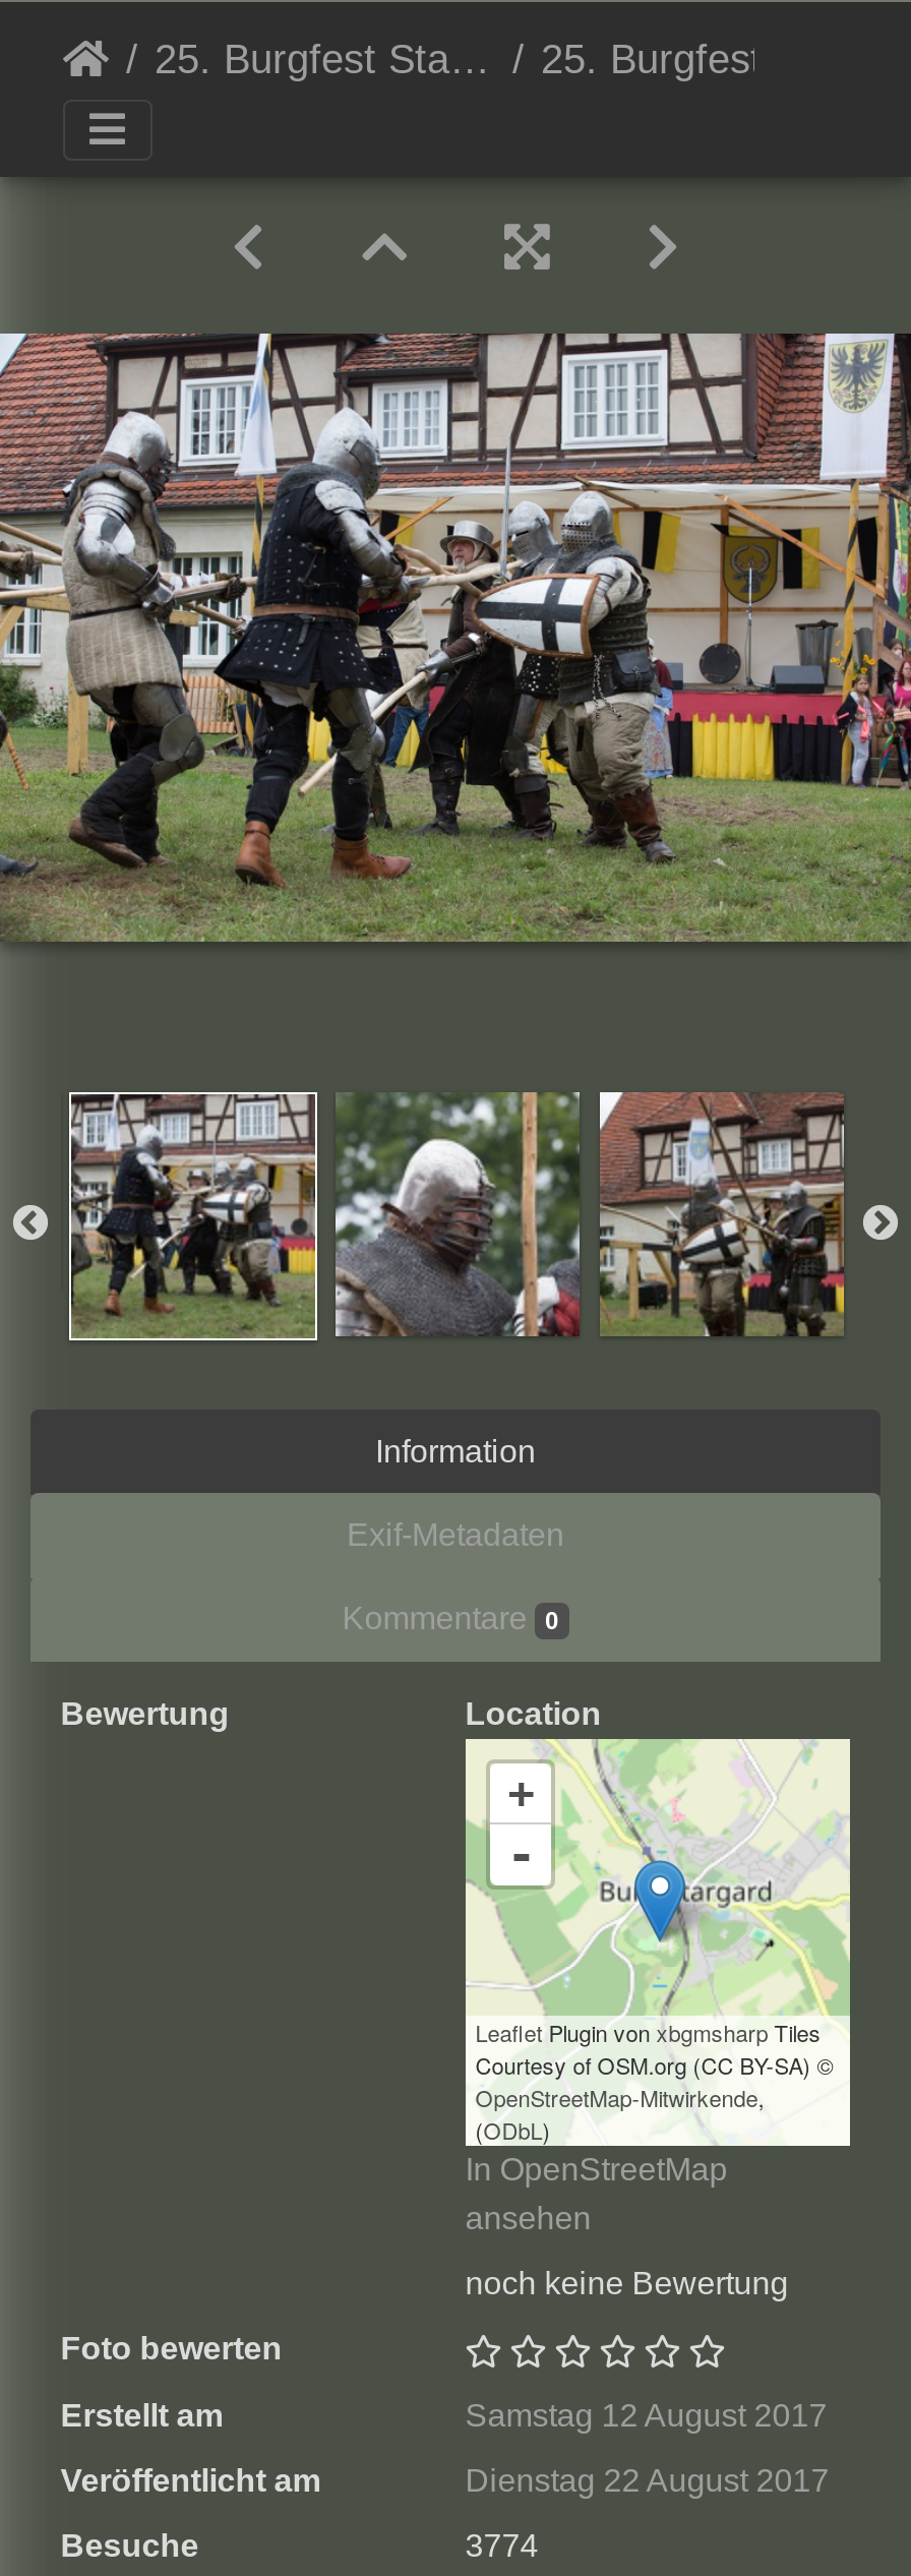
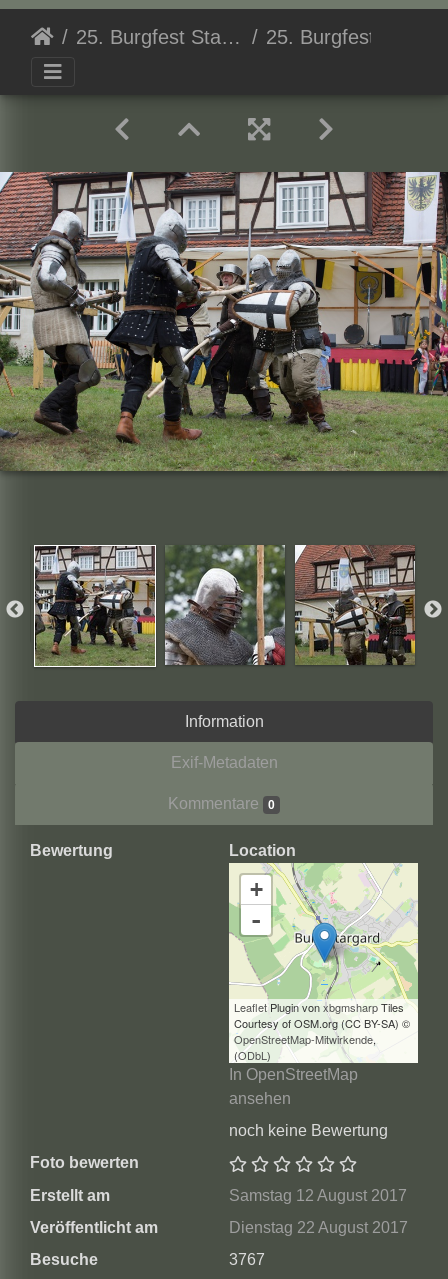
[465,2528,538,2562] 3774 -> [229,1251,265,1268] 3767

